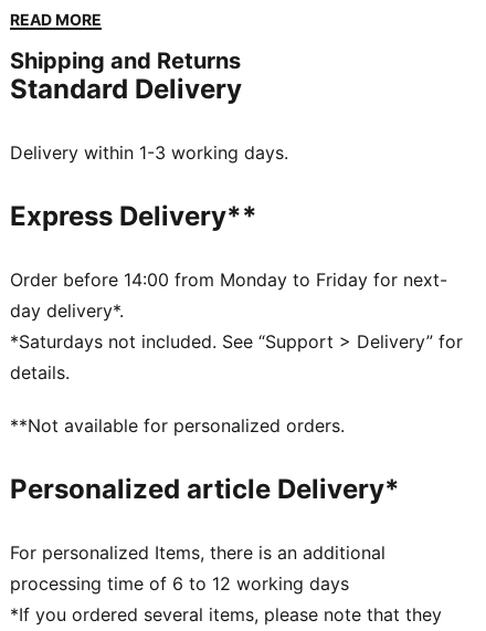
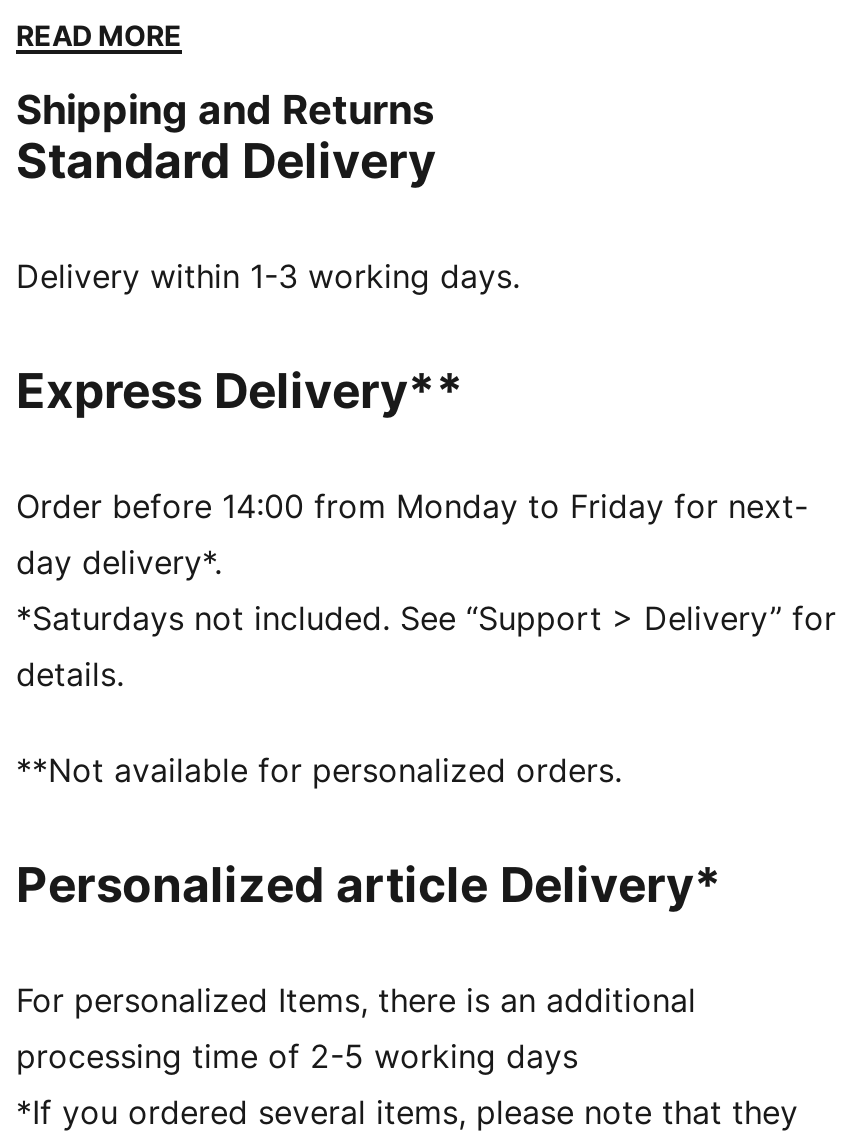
[10,572,349,595] processing time of 6 to 12 working days -> [16,1036,578,1076] processing time of 2-5 working days

